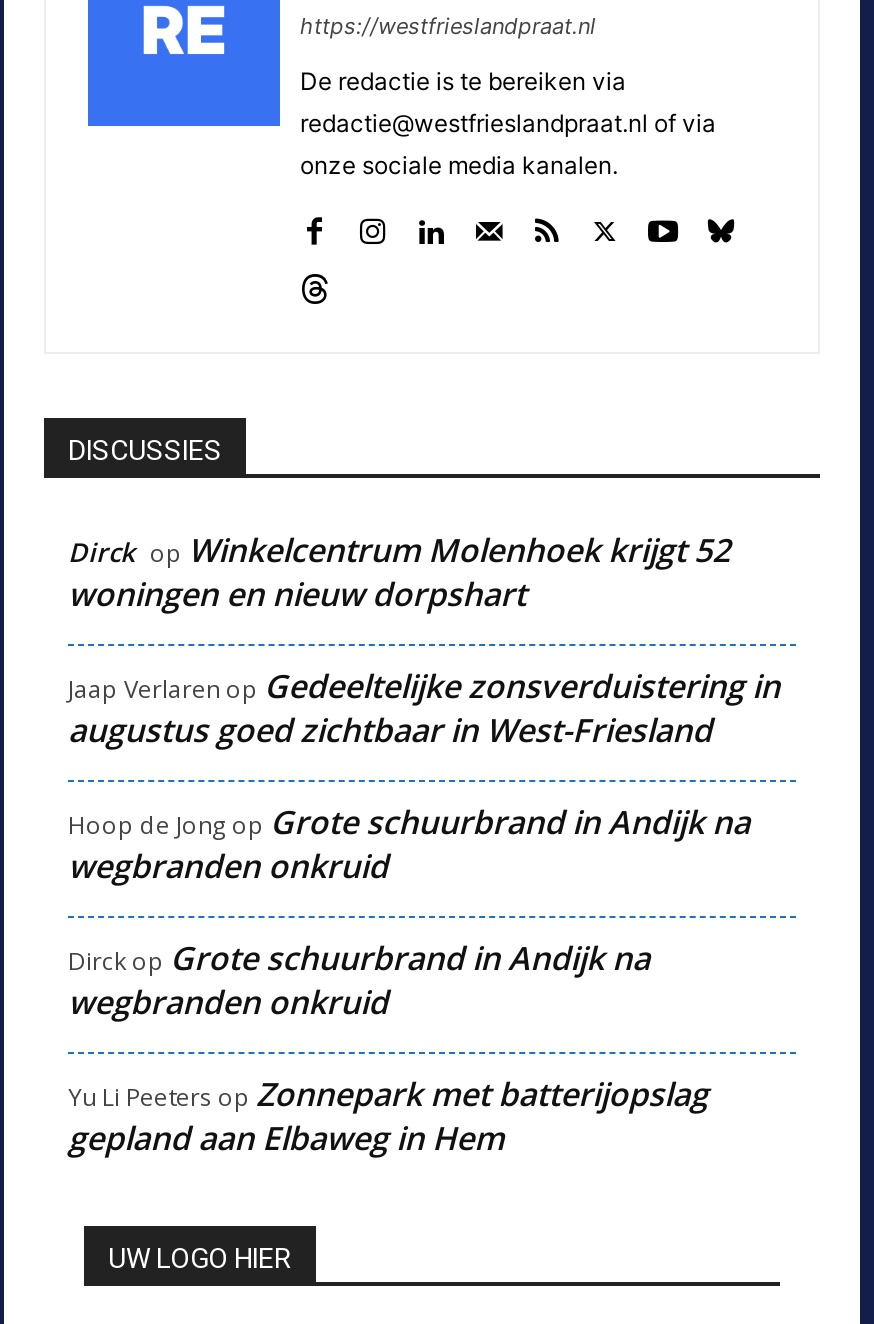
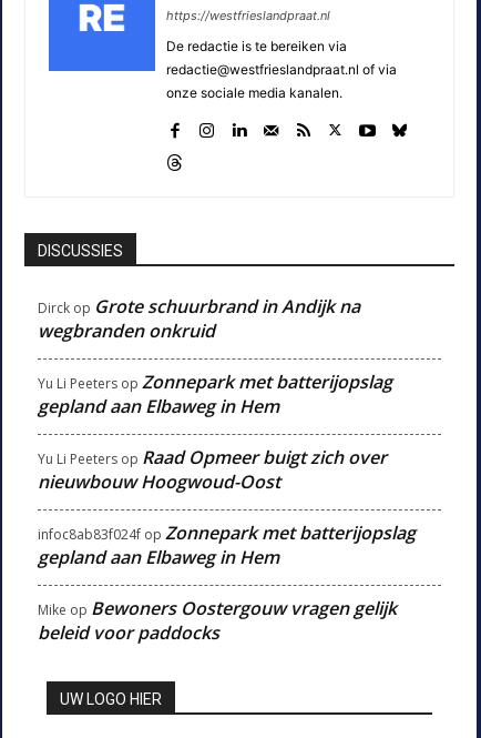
[68,528,780,888] Dirck op Winkelcentrum Molenhoek krijgt 52 | woningen en nieuw dorpshart | Jaap Verlaren op Gedeeltelijke zonsverduistering in | augustus goed zichtbaar in West-Friesland | Hoop de Jong op Grote schuurbrand in Andijk na | wegbranden onkruid -> none
moved [68,936,708,1160] -> [38,295,392,419]: Dirckop Grote schuurbrand in Andijk na | wegbranden onkruid | Yu Li Peeters op Zonnepark met batterijopslag | gepland aan Elbaweg in Hem
none -> [38,445,416,645] Yu Li Peeters op Raad Opmeer buigt zich over | nieuwbouw Hoogwoud-Oost | infoc8ab83f024f op Zonnepark met batterijopslag | gepland aan Elbaweg in Hem | Mike op Bewoners Oostergouw vragen gelijk | beleid voor paddocks

